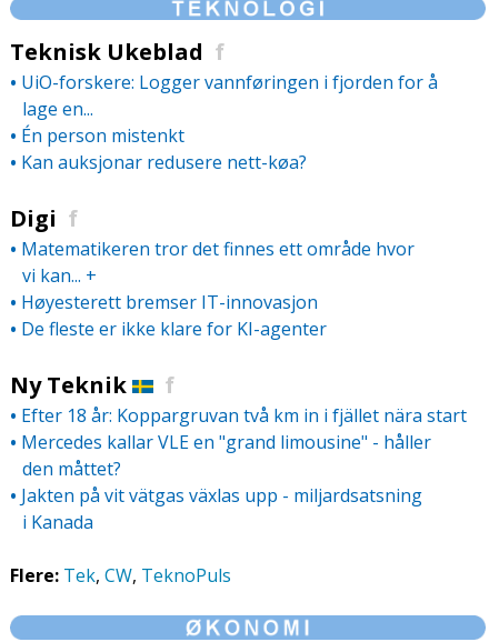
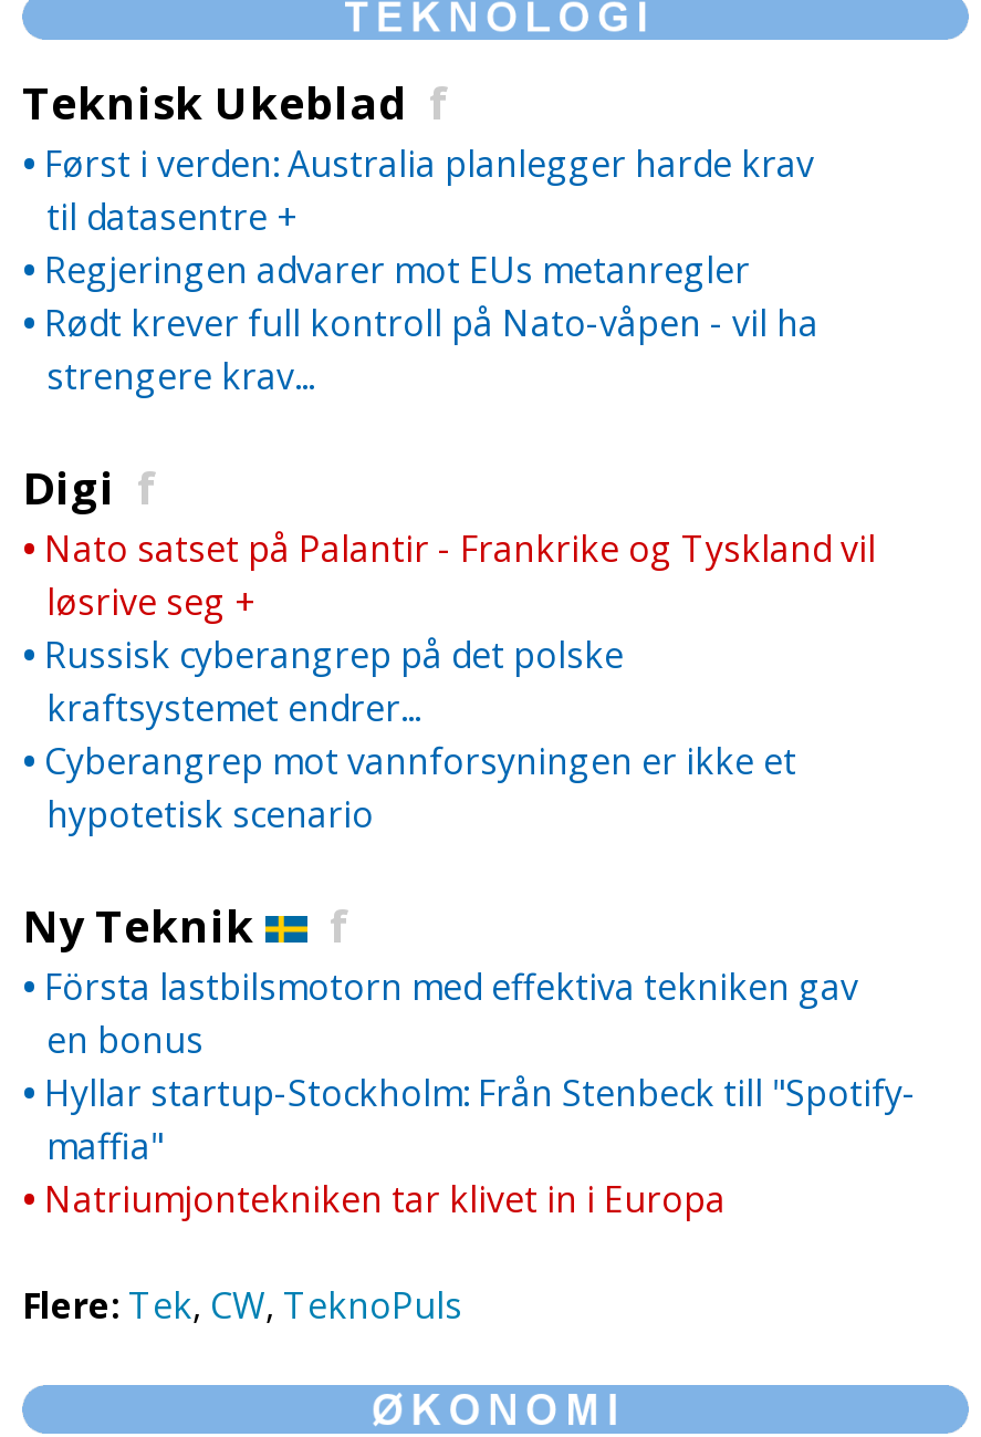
[10,70,438,175] • UiO-forskere: Logger vannføringen i fjorden for å | lage en... | • Én person mistenkt | • Kan auksjonar redusere nett-køa? -> [22,140,818,401] • Først i verden: Australia planlegger harde krav | til datasentre + | • Regjeringen advarer mot EUs metanregler | • Rødt krever full kontroll på Nato-våpen - vil ha | strengere krav...
[10,237,415,341] • Matematikeren tror det finnes ett område hvor | vi kan... + | • Høyesterett bremser IT-innovasjon | • De fleste er ikke klare for KI-agenter -> [22,525,876,839] • Nato satset på Palantir - Frankrike og Tyskland vil | løsrive seg + | • Russisk cyberangrep på det polske | kraftsystemet endrer... | • Cyberangrep mot vannforsyningen er ikke et | hypotetisk scenario
[10,404,467,535] • Efter 18 år: Koppargruvan två km in i fjället nära start | • Mercedes kallar VLE en "grand limousine" - håller | den måttet? | • Jakten på vit vätgas växlas upp - miljardsatsning | i Kanada -> [22,963,916,1224] • Första lastbilsmotorn med effektiva tekniken gav | en bonus | • Hyllar startup-Stockholm: Från Stenbeck till "Spotify- | maffia" | • Natriumjontekniken tar klivet in i Europa

